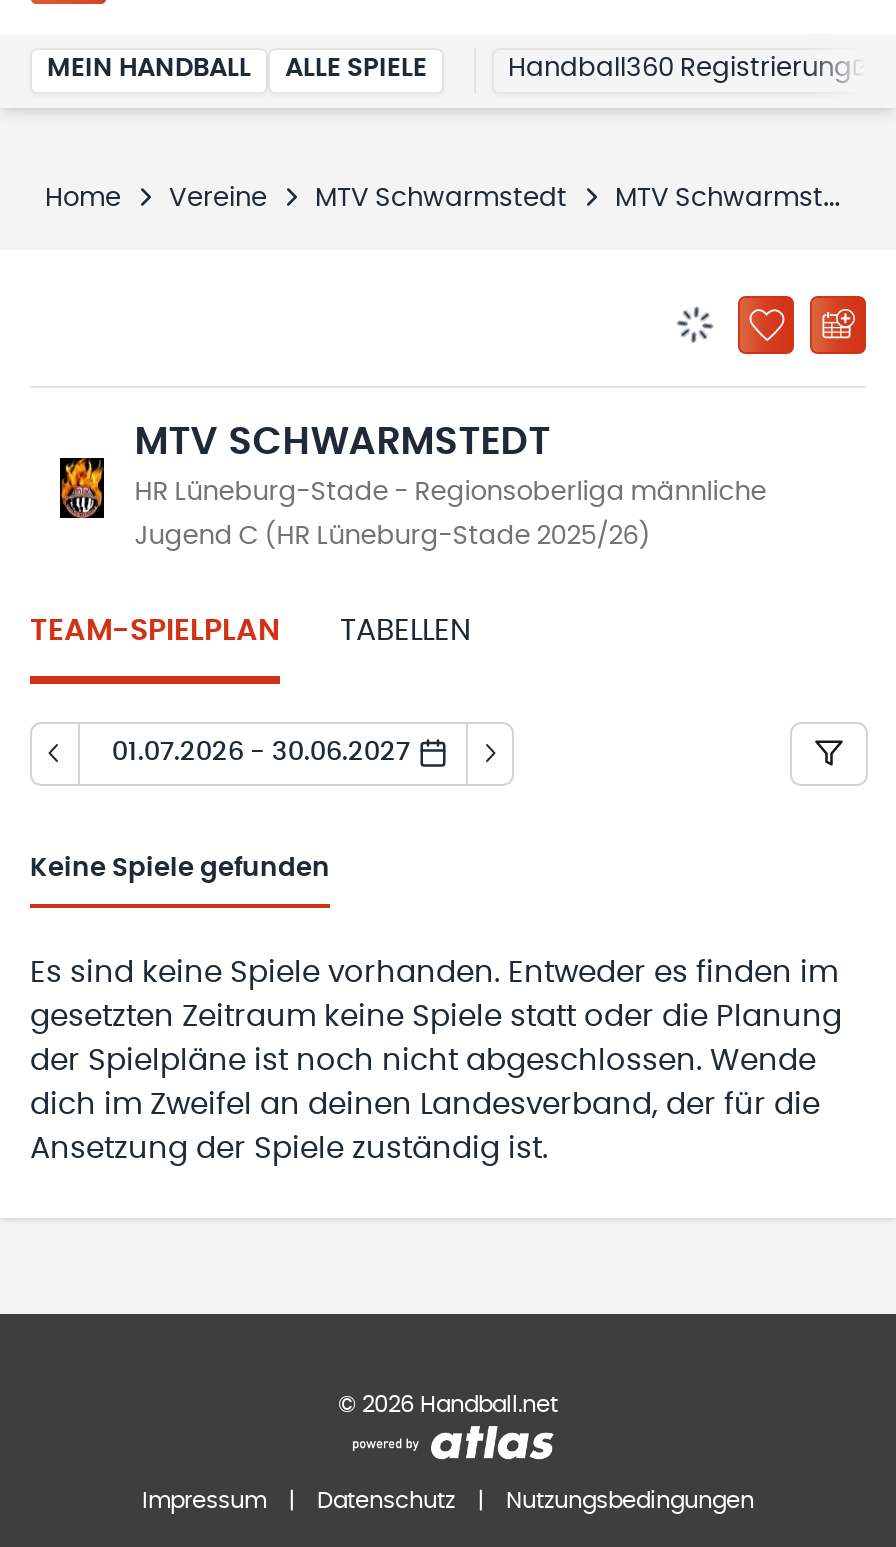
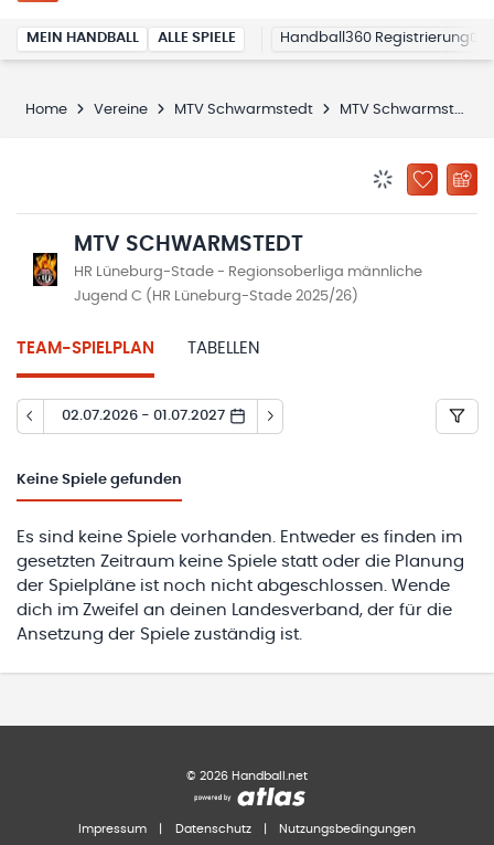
[112,739,410,765] 01.07.2026 - 30.06.2027 -> [62,408,225,423] 02.07.2026 - 01.07.2027

